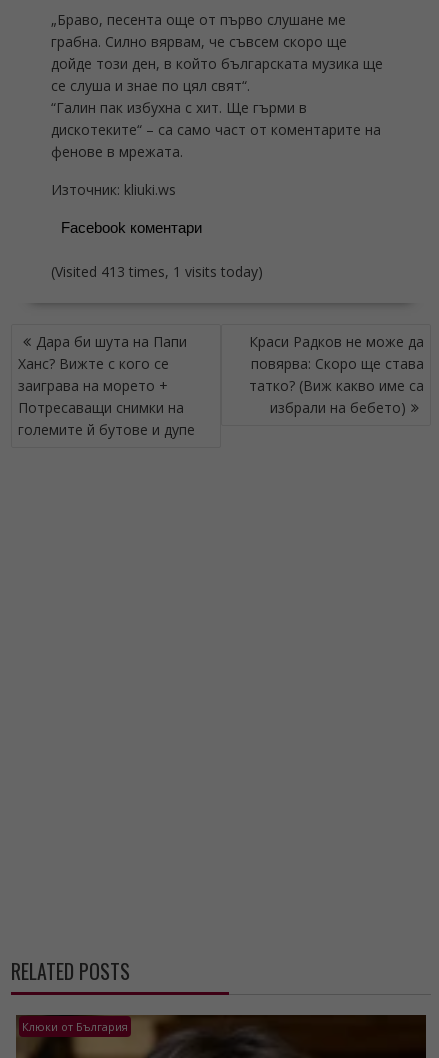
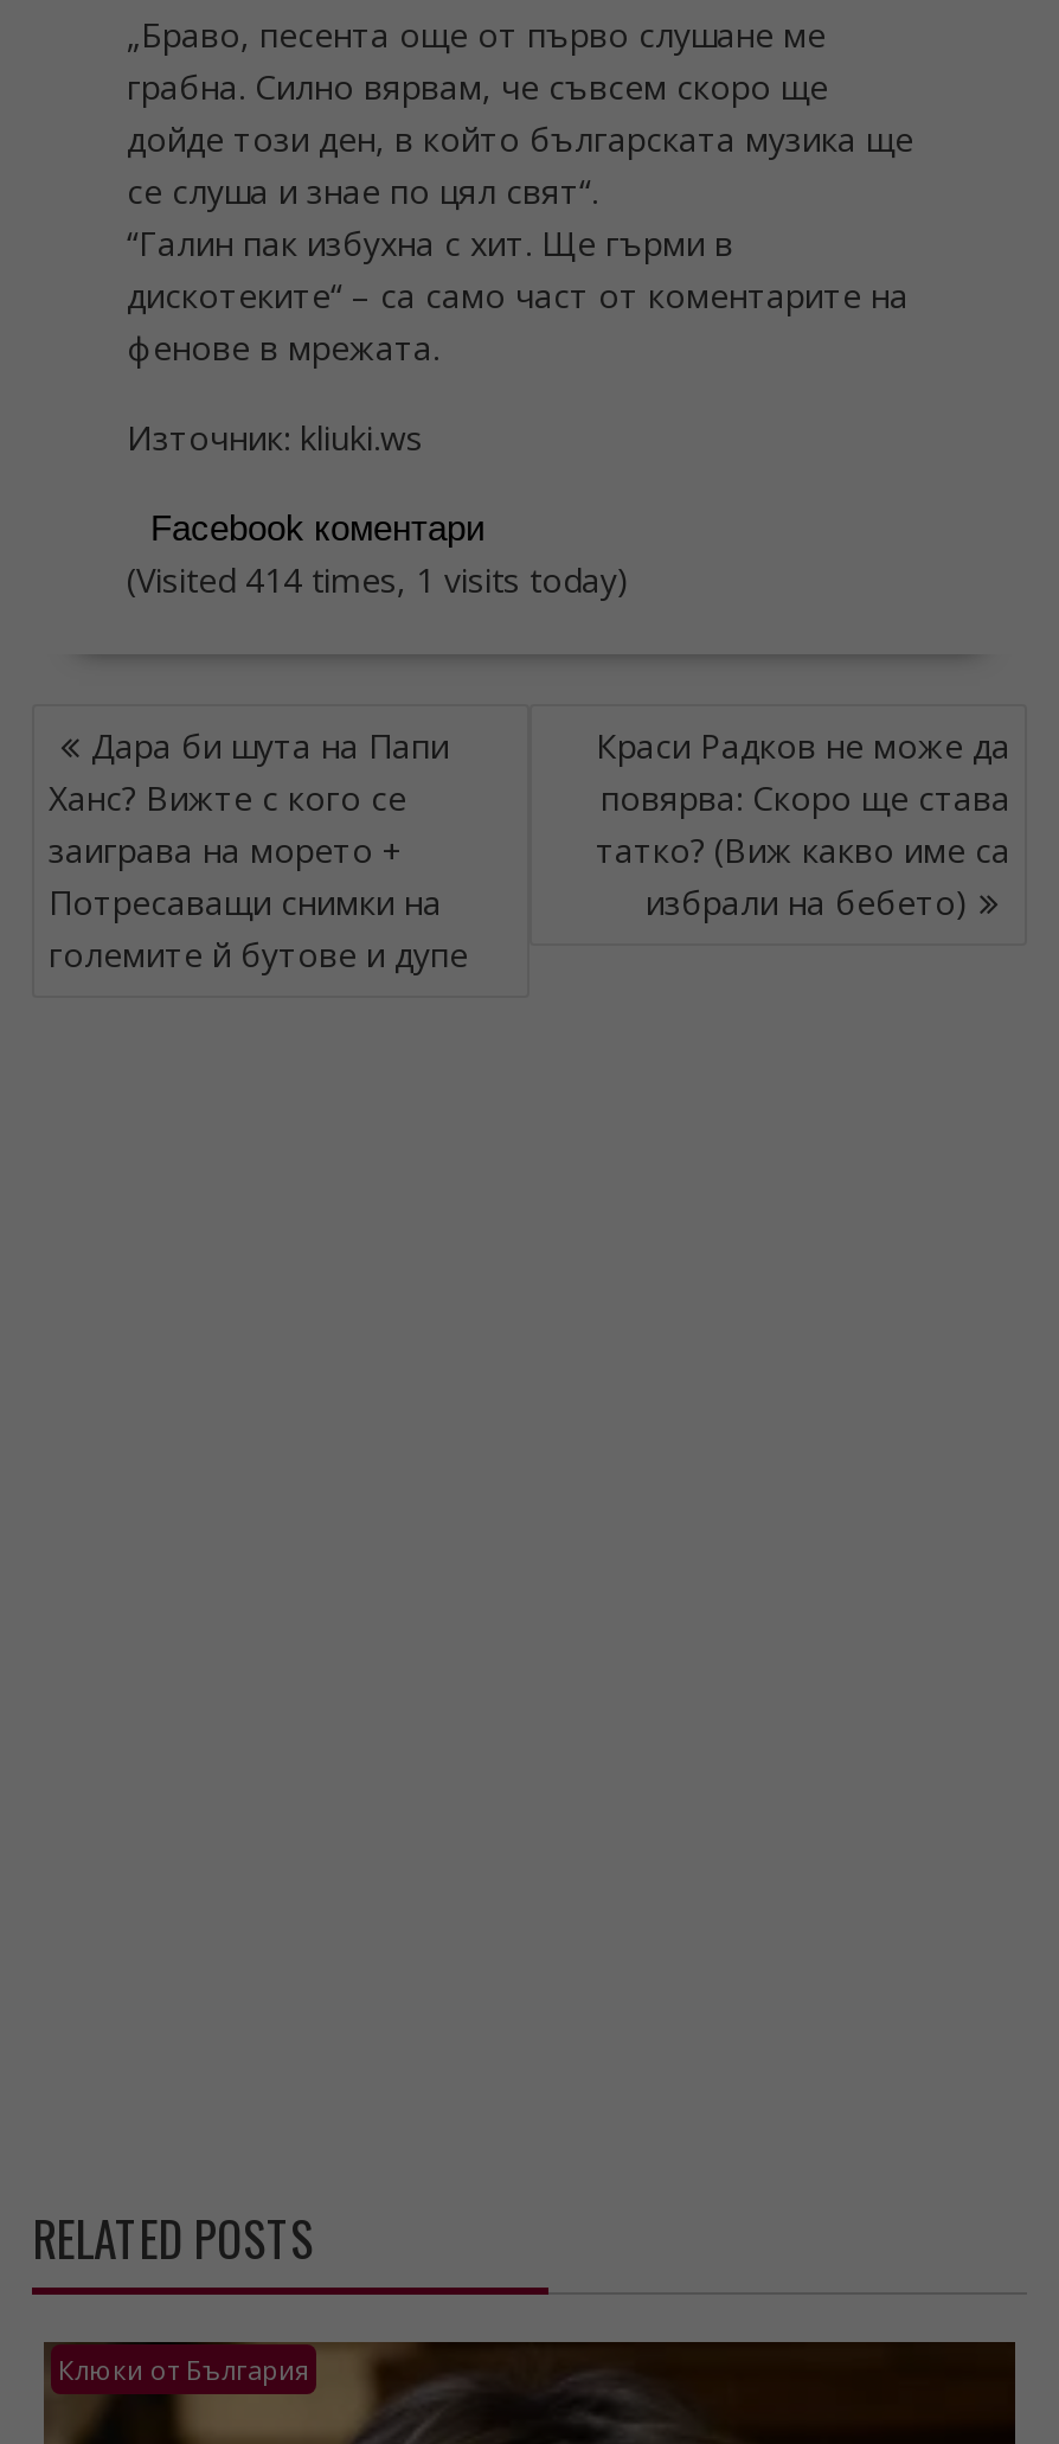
[51,262,263,281] (Visited 413 times, 1 visits today) -> [127,557,629,602] (Visited 414 times, 1 visits today)

